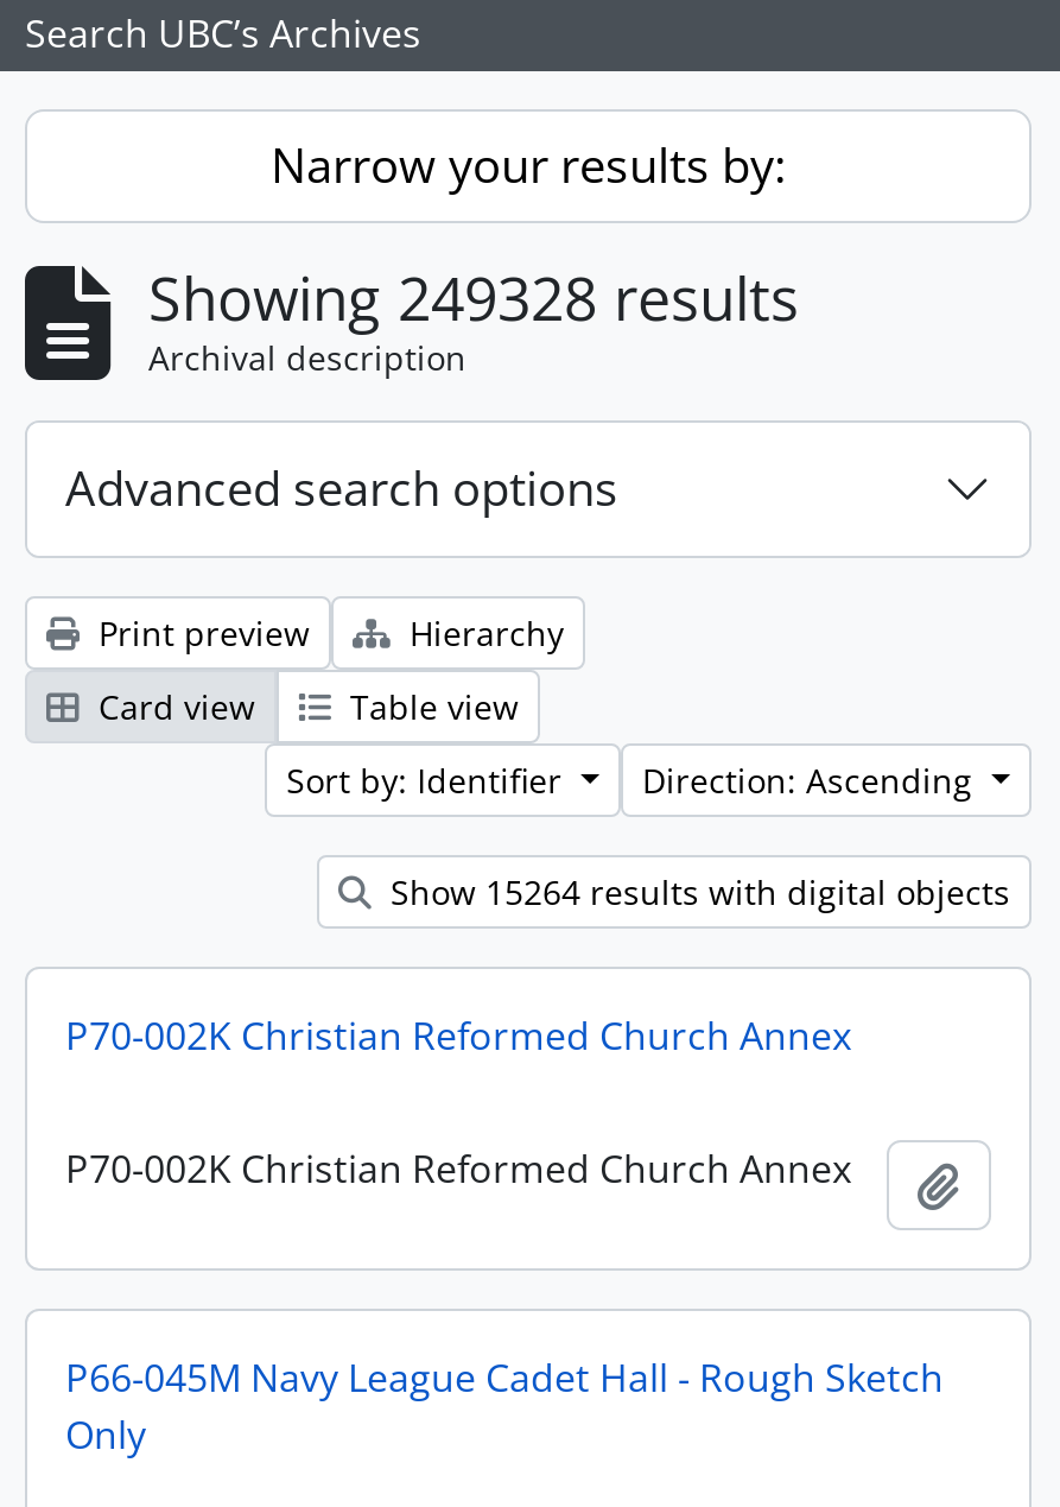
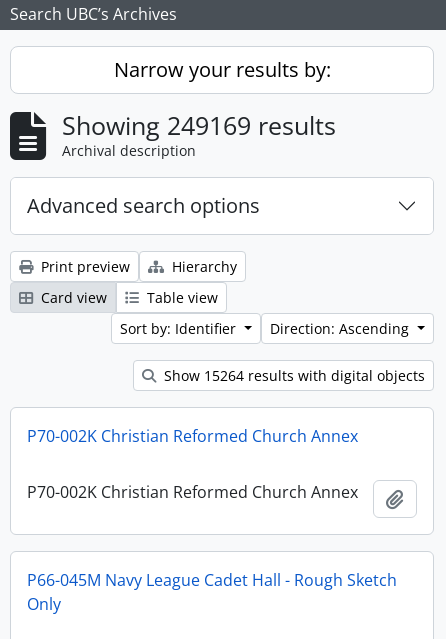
[148,257,799,337] Showing 249328 results -> [62,108,336,142] Showing 249169 results

